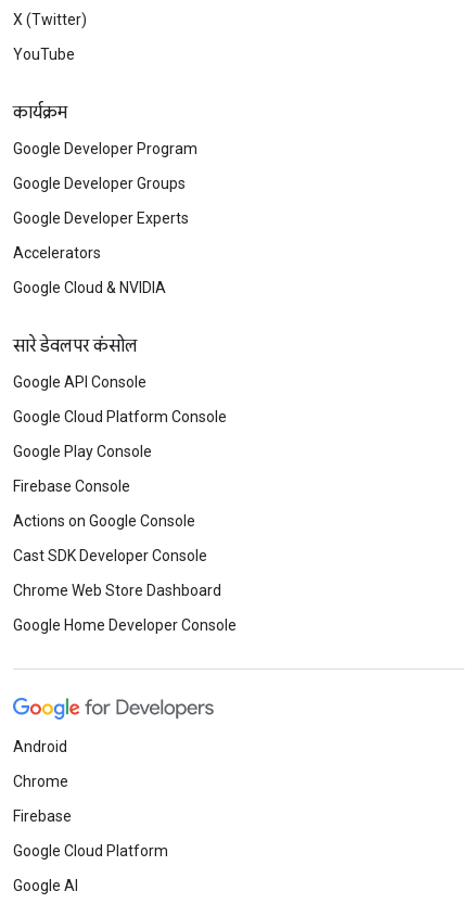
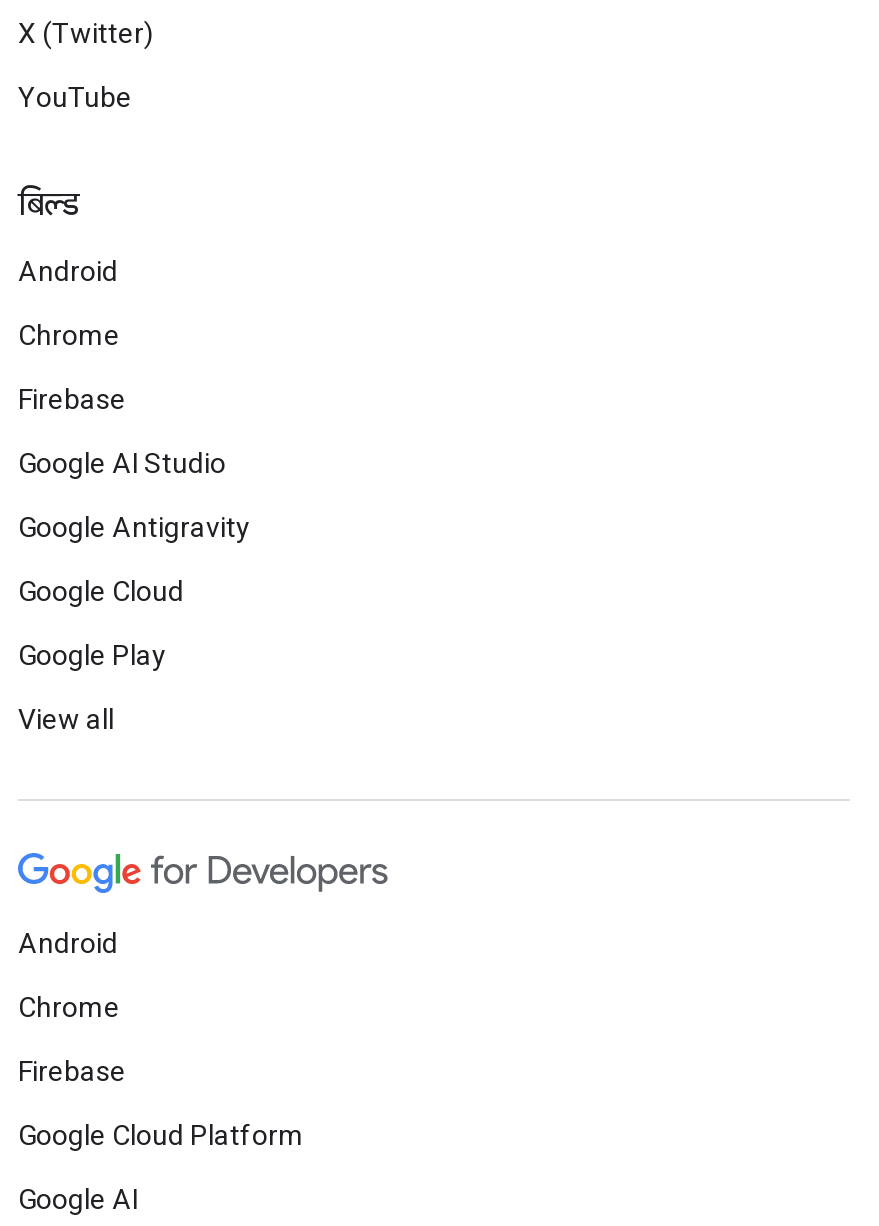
[13,102,237,634] कार्यक्रम | Google Developer Program | Google Developer Groups | Google Developer Experts | Accelerators | Google Cloud & NVIDIA | सारे डेवलपर कंसोल | Google API Console | Google Cloud Platform Console | Google Play Console | Firebase Console | Actions on Google Console | Cast SDK Developer Console | Chrome Web Store Dashboard | Google Home Developer Console -> [18,185,250,735] बिल्ड | Android | Chrome | Firebase | Google AI Studio | Google Antigravity | Google Cloud | Google Play | View all

